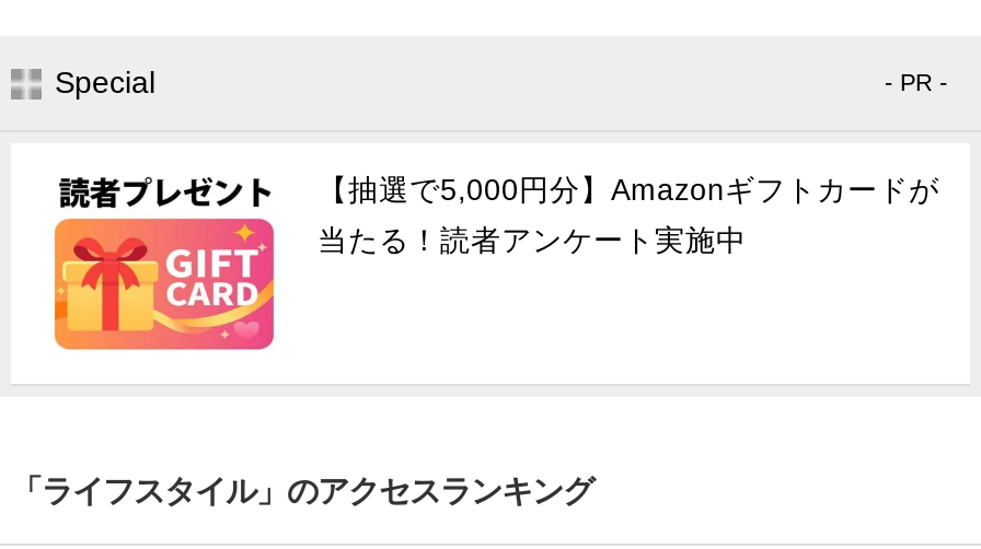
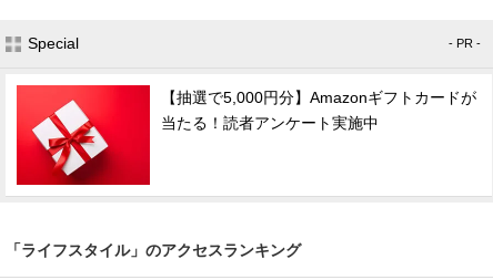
[33,165,296,362] [image] -> [16,84,151,186] [image]

